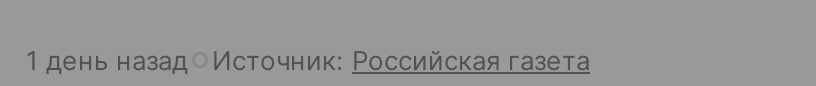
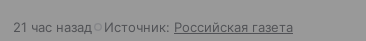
[26,44,590,76] 1 день назад Источник: Российская газета -> [13,19,293,35] 21 час назад Источник: Российская газета

